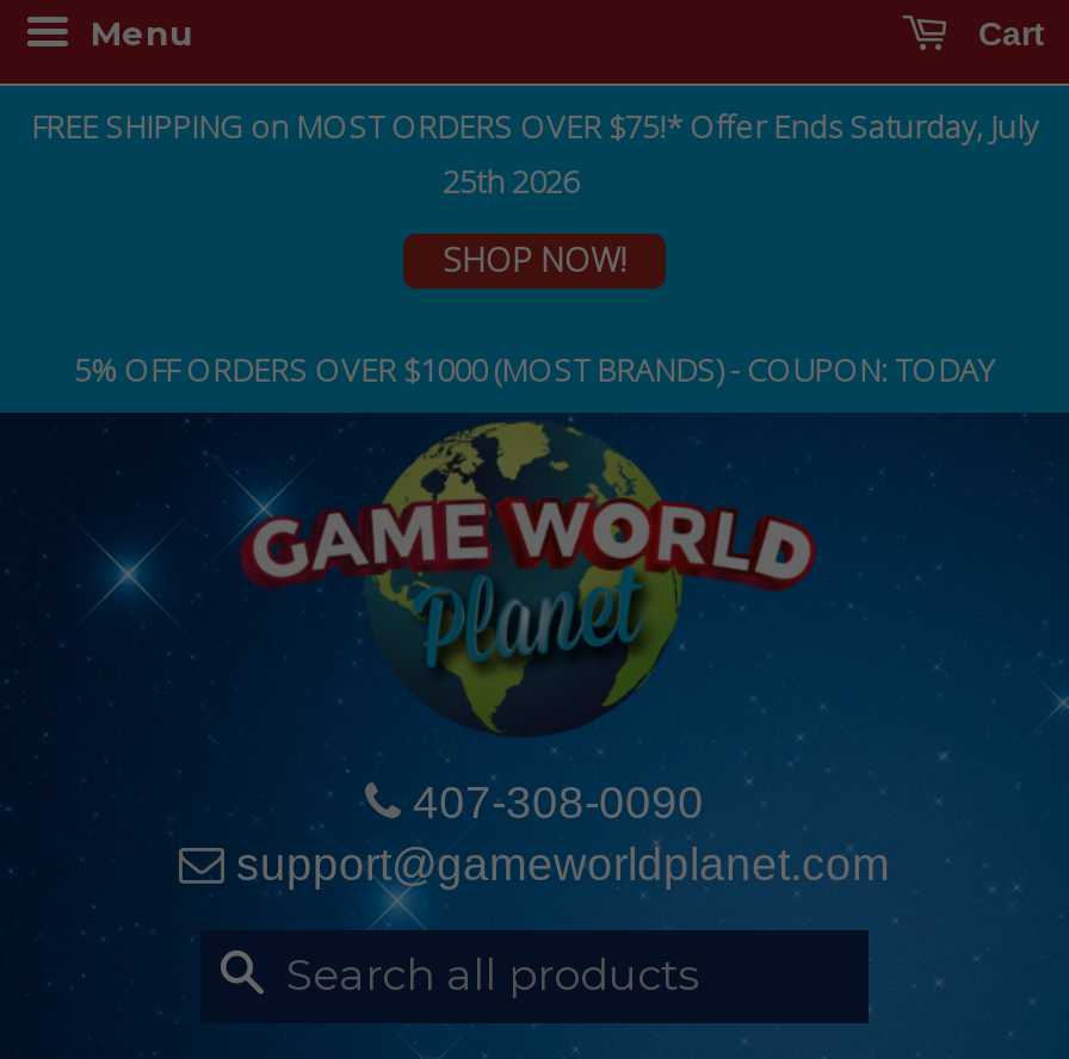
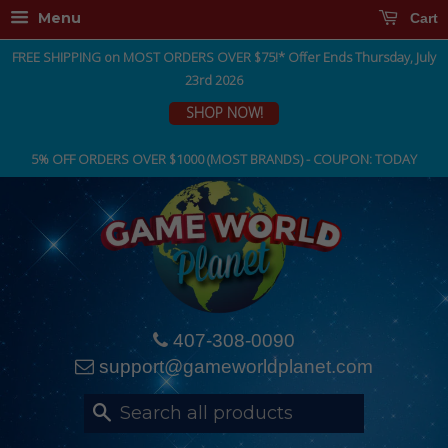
[31,105,1038,203] FREE SHIPPING on MOST ORDERS OVER $75!* Offer Ends Saturday, July | 25th 2026 -> [12,48,436,89] FREE SHIPPING on MOST ORDERS OVER $75!* Offer Ends Thursday, July | 23rd 2026

